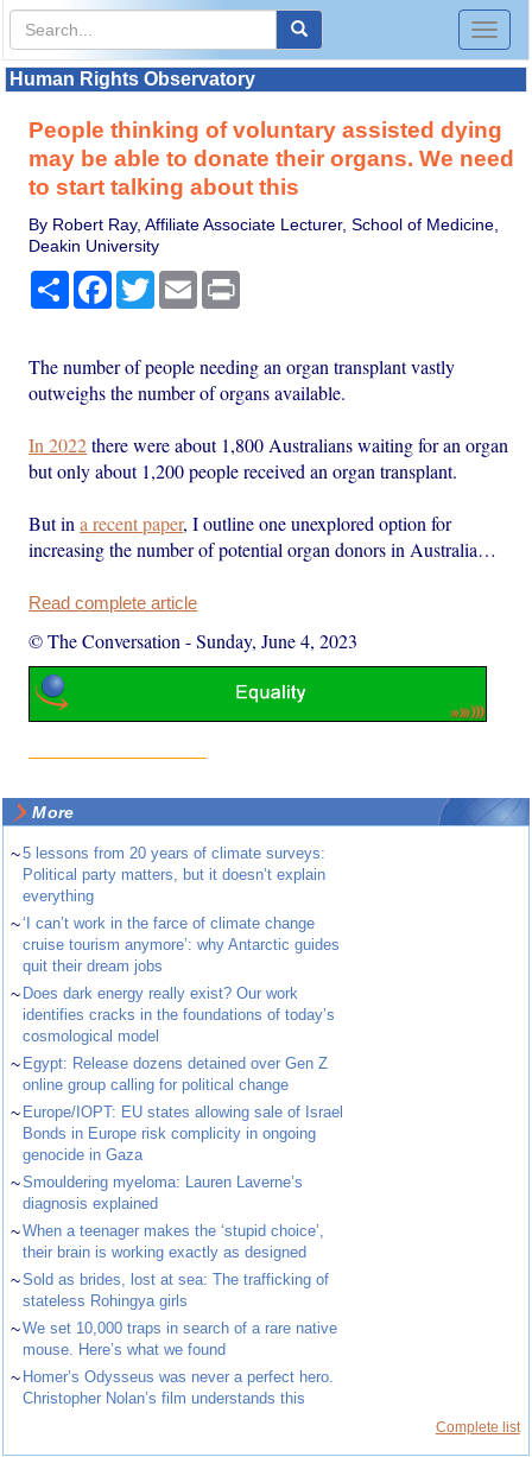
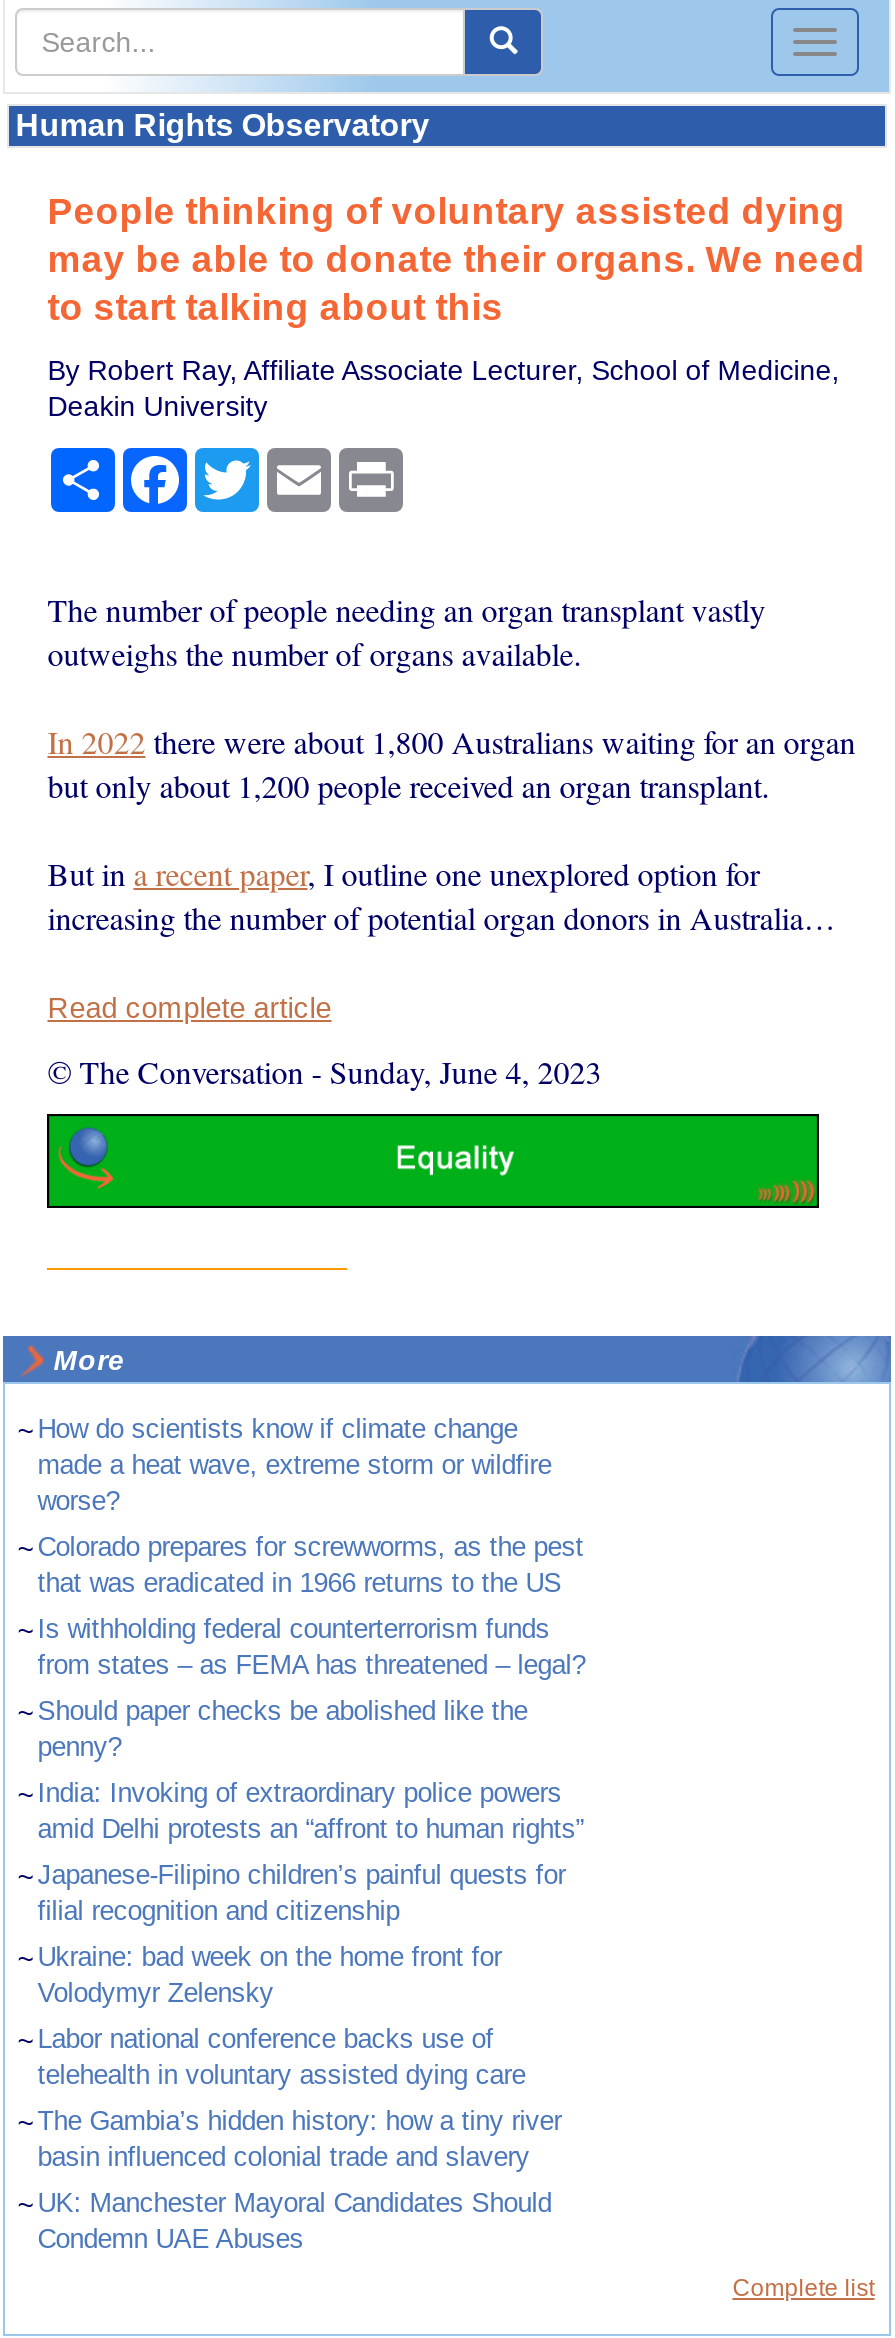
[11,845,326,905] ~ 5 lessons from 20 years of climate surveys: | Political party matters, but it doesn’t explain | everything -> [17,1415,551,1517] ~ How do scientists know if climate change | made a heat wave, extreme storm or wildfire | worse?
[11,915,340,975] ~ ‘I can’t work in the farce of climate change | cruise tourism anymore’: why Antarctic guides | quit their dream jobs -> [17,1533,583,1599] ~ Colorado prepares for screwworms, as the pest | that was eradicated in 1966 returns to the US
[11,985,335,1046] ~ Does dark energy really exist? Our work | identifies cracks in the foundations of today’s | cosmological model -> [17,1615,585,1681] ~ Is withholding federal counterterrorism funds | from states – as FEMA has threatened – legal?
[11,1055,328,1094] ~ Egypt: Release dozens detained over Gen Z | online group calling for political change -> [17,1697,527,1763] ~ Should paper checks be abolished like the | penny?
[11,1104,343,1164] ~ Europe/IOPT: EU states allowing sale of Israel | Bonds in Europe risk complicity in ongoing | genocide in Gaza -> [17,1779,583,1845] ~ India: Invoking of extraordinary police powers | amid Delhi protests an “affront to human rights”
[11,1174,303,1213] ~ Smouldering myeloma: Lauren Laverne’s | diagnosis explained -> [17,1861,565,1927] ~ Japanese-Filipino children’s painful quests for | filial recognition and citizenship
[11,1222,324,1262] ~ When a teenager makes the ‘stupid choice’, | their brain is working exactly as designed -> [17,1943,501,2009] ~ Ukraine: bad week on the home front for | Volodymyr Zelensky
[11,1271,329,1310] ~ Sold as brides, lost at sea: The trafficking of | stateless Rohingya girls -> [17,2025,525,2091] ~ Labor national conference backs use of | telehealth in voluntary assisted dying care
[11,1320,337,1359] ~ We set 10,000 traps in search of a rare native | mouse. Here’s what we found -> [17,2107,561,2173] ~ The Gambia’s hidden history: how a tiny river | basin influenced colonial trade and slavery
[11,1369,334,1408] ~ Homer’s Odysseus was never a perfect hero. | Christopher Nolan’s film understands this -> [17,2189,551,2255] ~ UK: Manchester Mayoral Candidates Should | Condemn UAE Abuses

